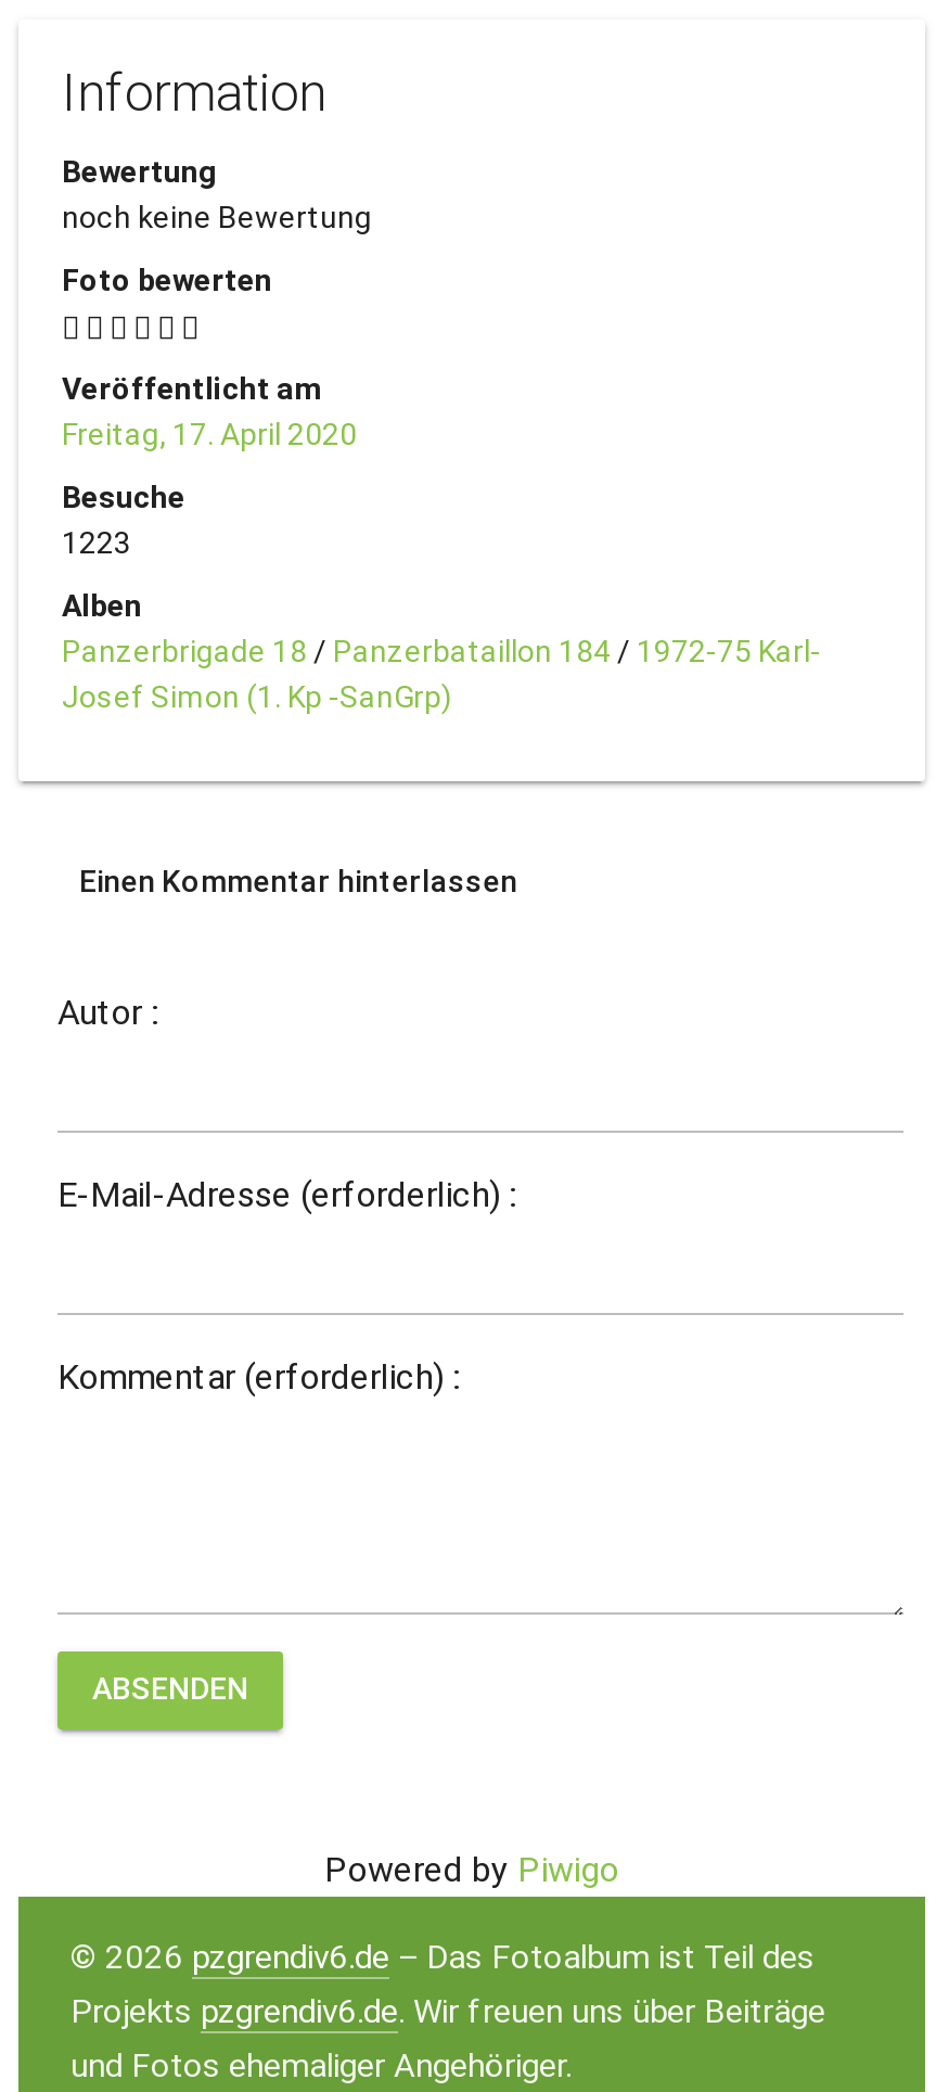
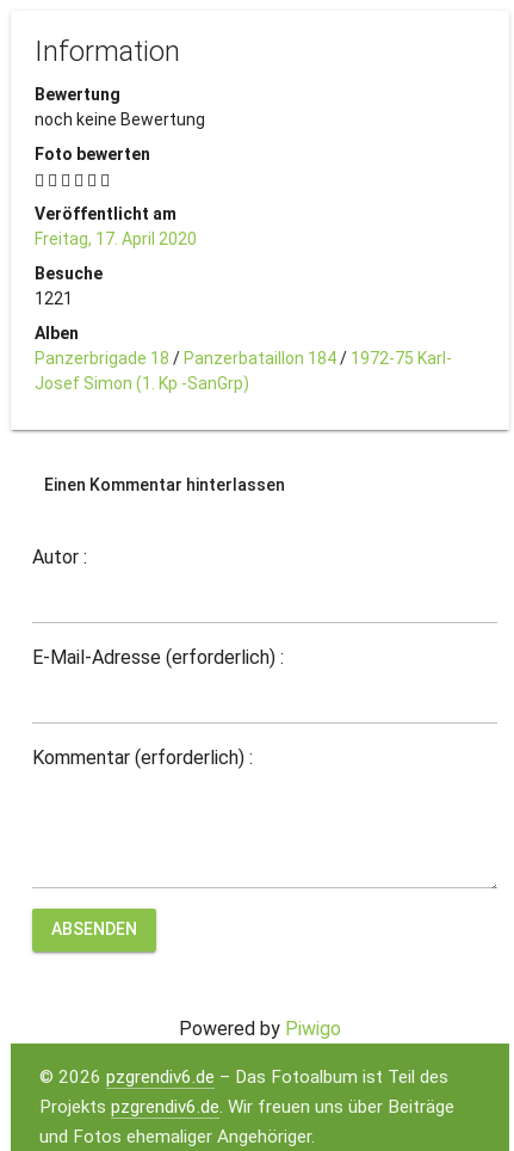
[62,525,131,559] 1223 -> [35,289,73,308] 1221

